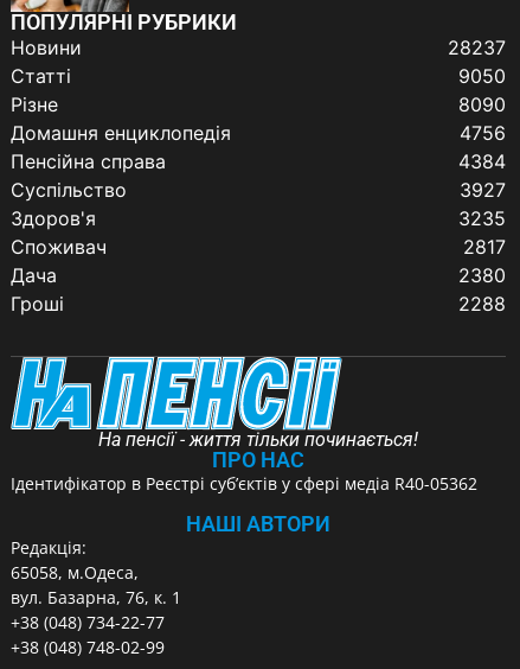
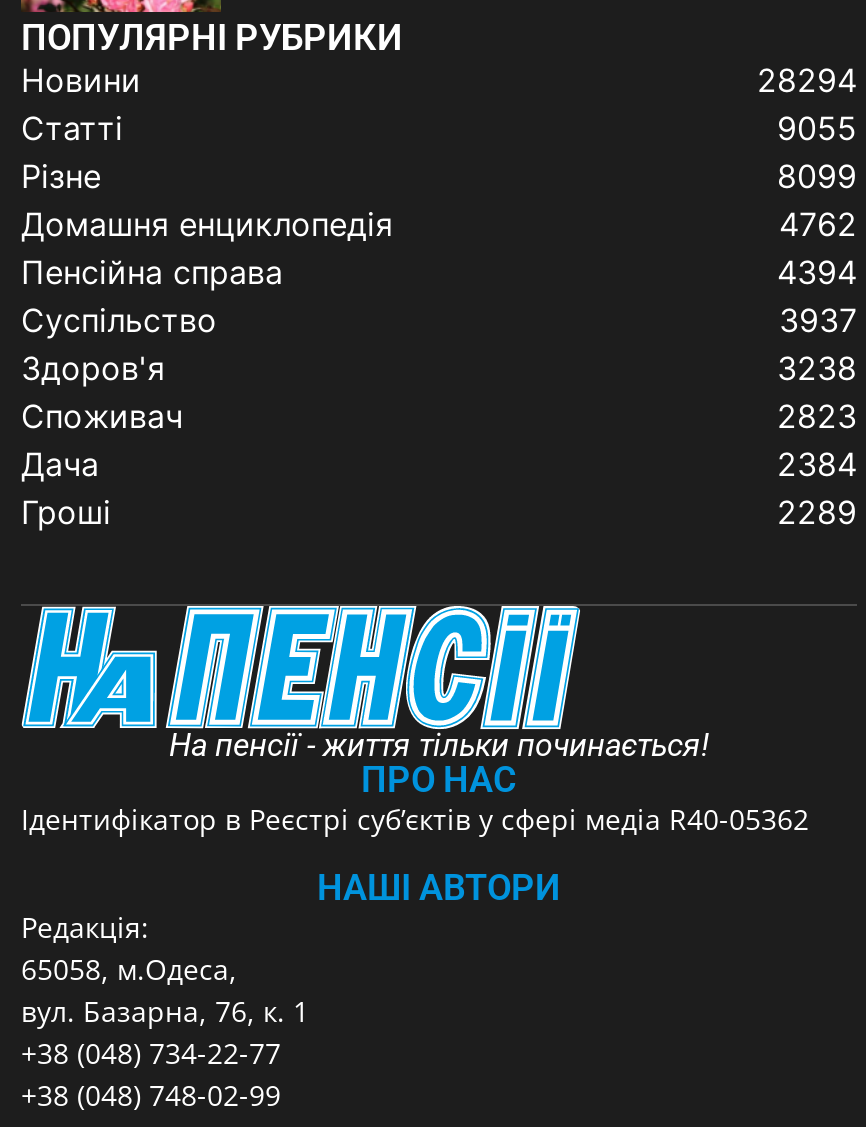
[448,35,506,59] 28237 -> [757,60,857,100] 28294
[458,64,506,88] 9050 -> [777,108,857,148] 9055
[458,92,506,116] 8090 -> [777,156,857,196] 8099
[460,121,506,144] 4756 -> [779,204,857,244] 4762
[458,149,506,173] 4384 -> [777,252,857,292] 4394
[460,178,506,201] 3927 -> [779,300,857,340] 3937
[458,206,506,230] 3235 -> [777,348,857,388] 3238
[463,235,506,258] 2817 -> [777,396,857,436] 2823
[458,263,506,287] 2380 -> [777,444,857,484] 2384
[458,292,506,315] 2288 -> [777,492,857,532] 2289

